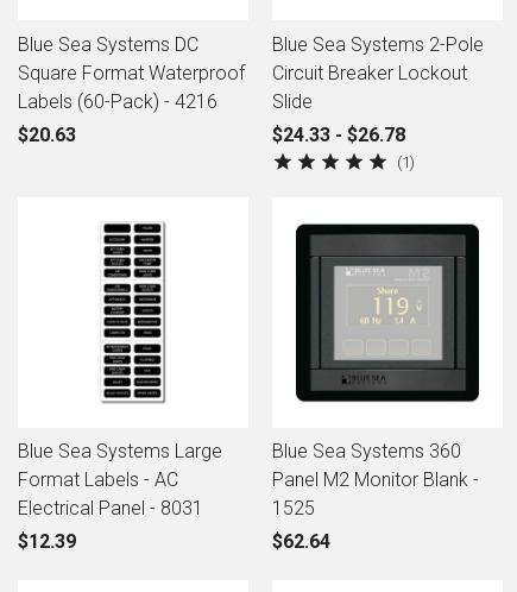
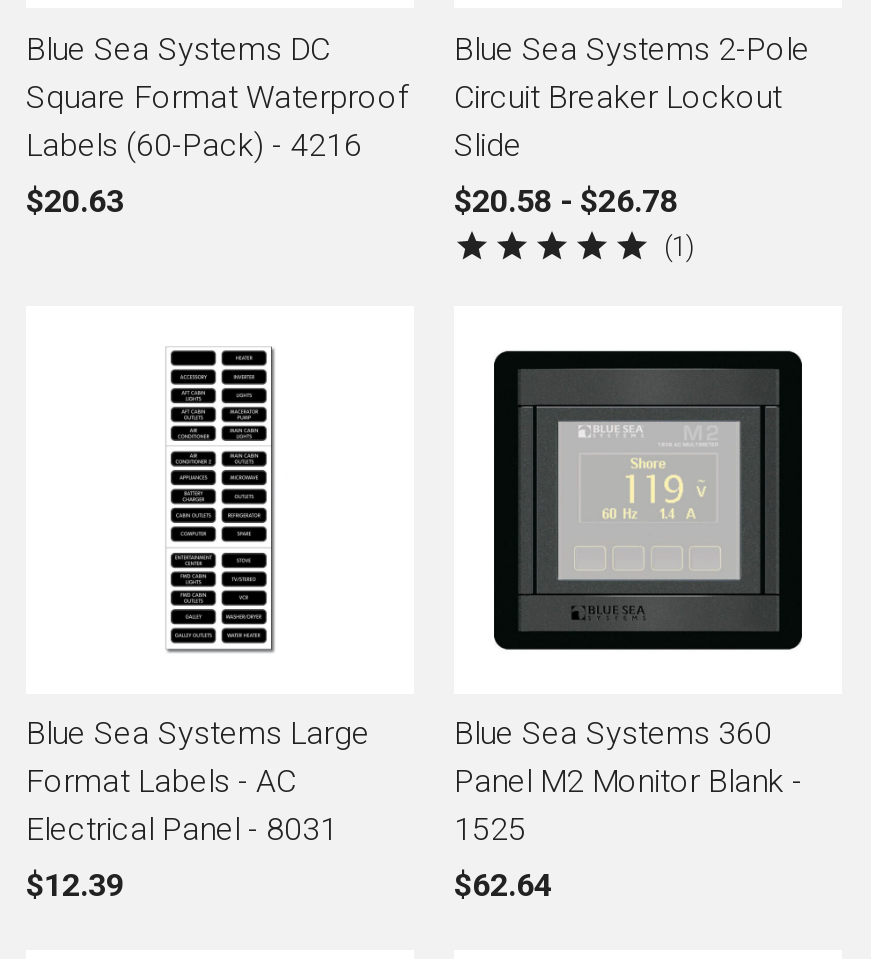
[272,123,405,146] $24.33 - $26.78 -> [454,181,678,219] $20.58 - $26.78

